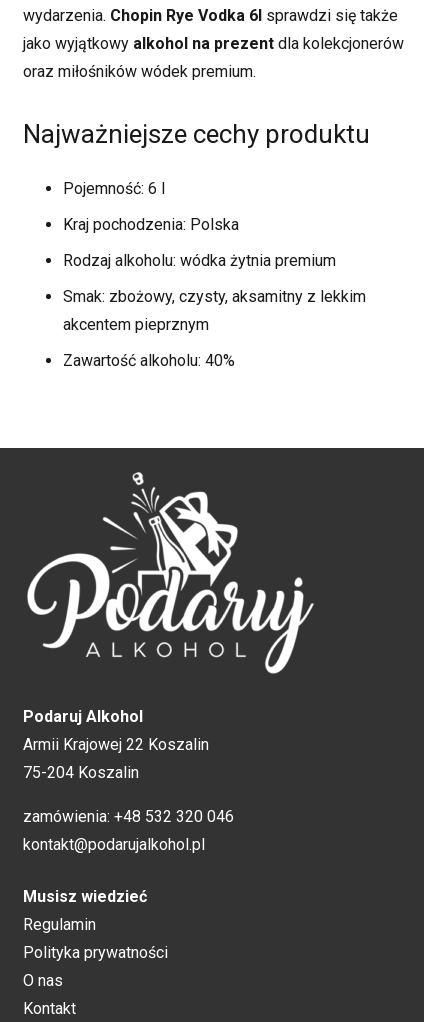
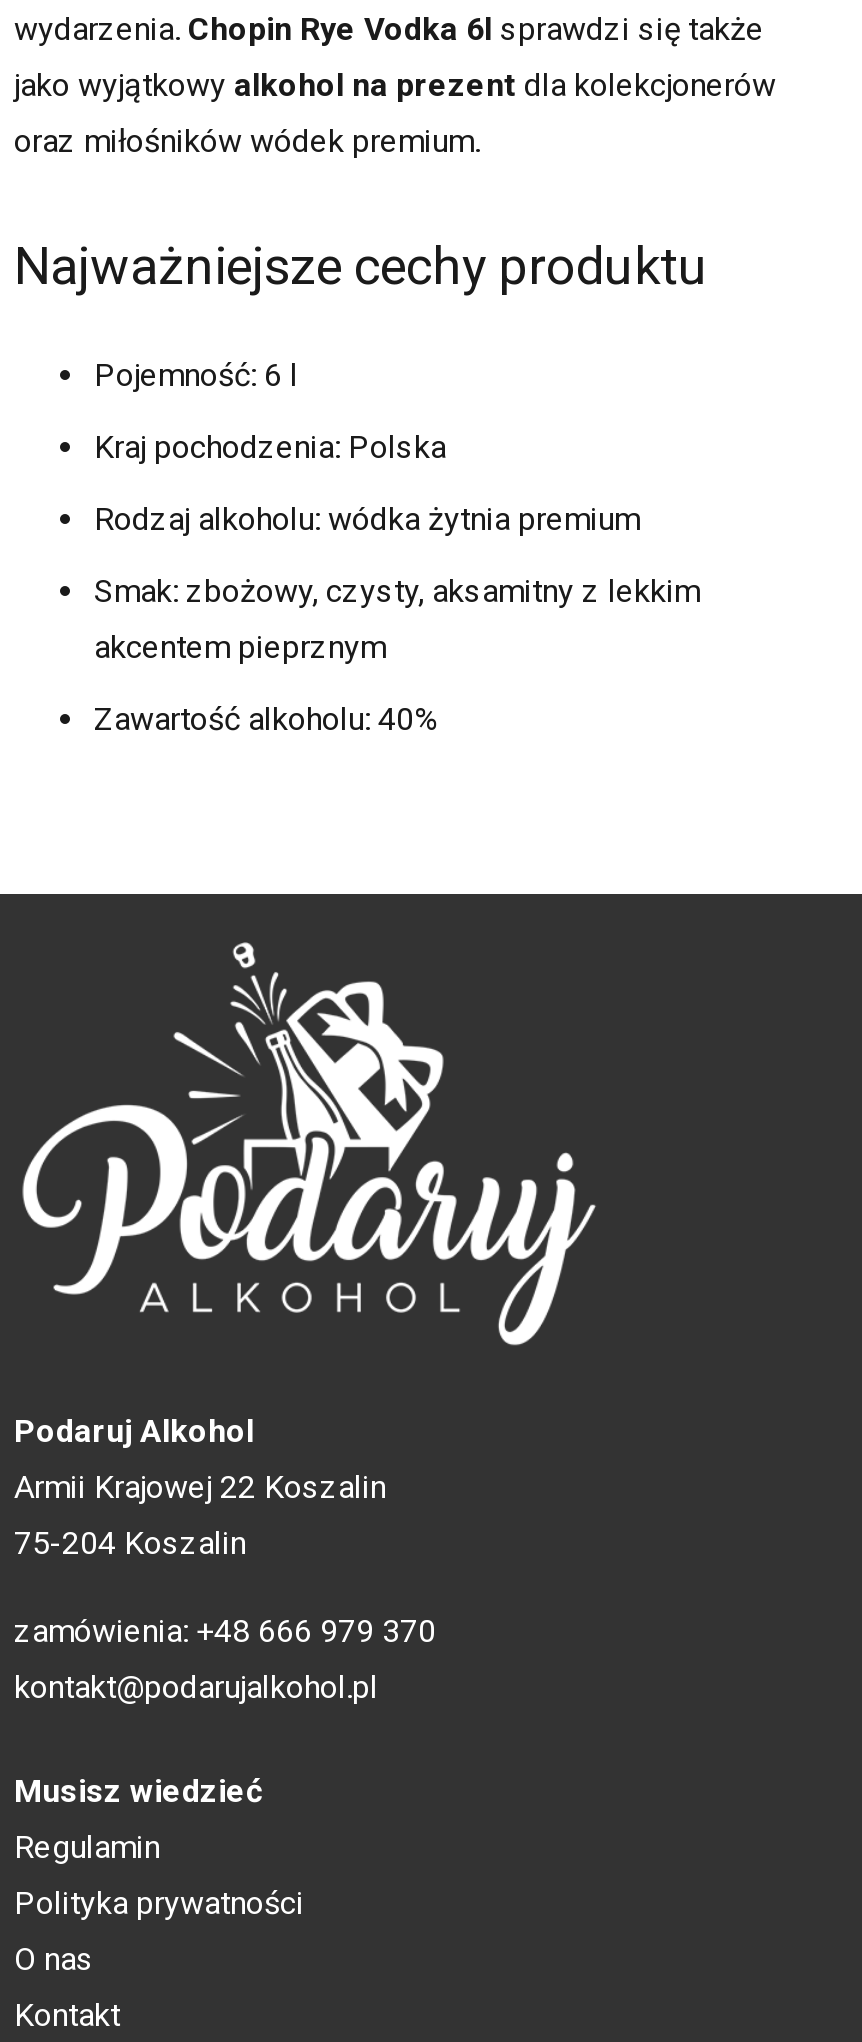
[23,807,234,826] zamówienia: +48 532 320 046 -> [14,1611,436,1649] zamówienia: +48 666 979 370

